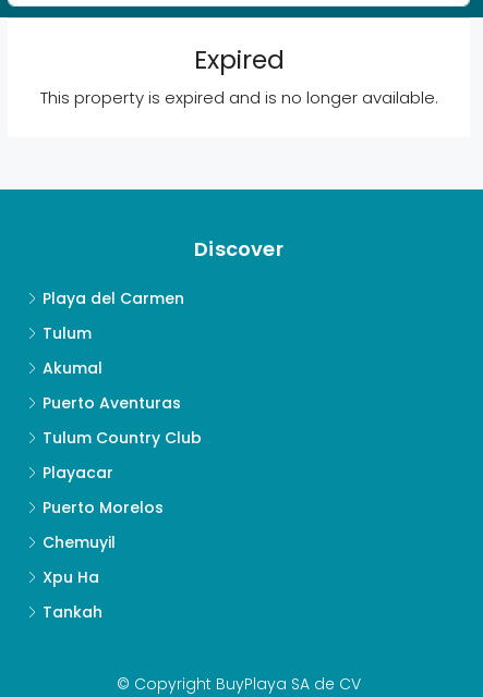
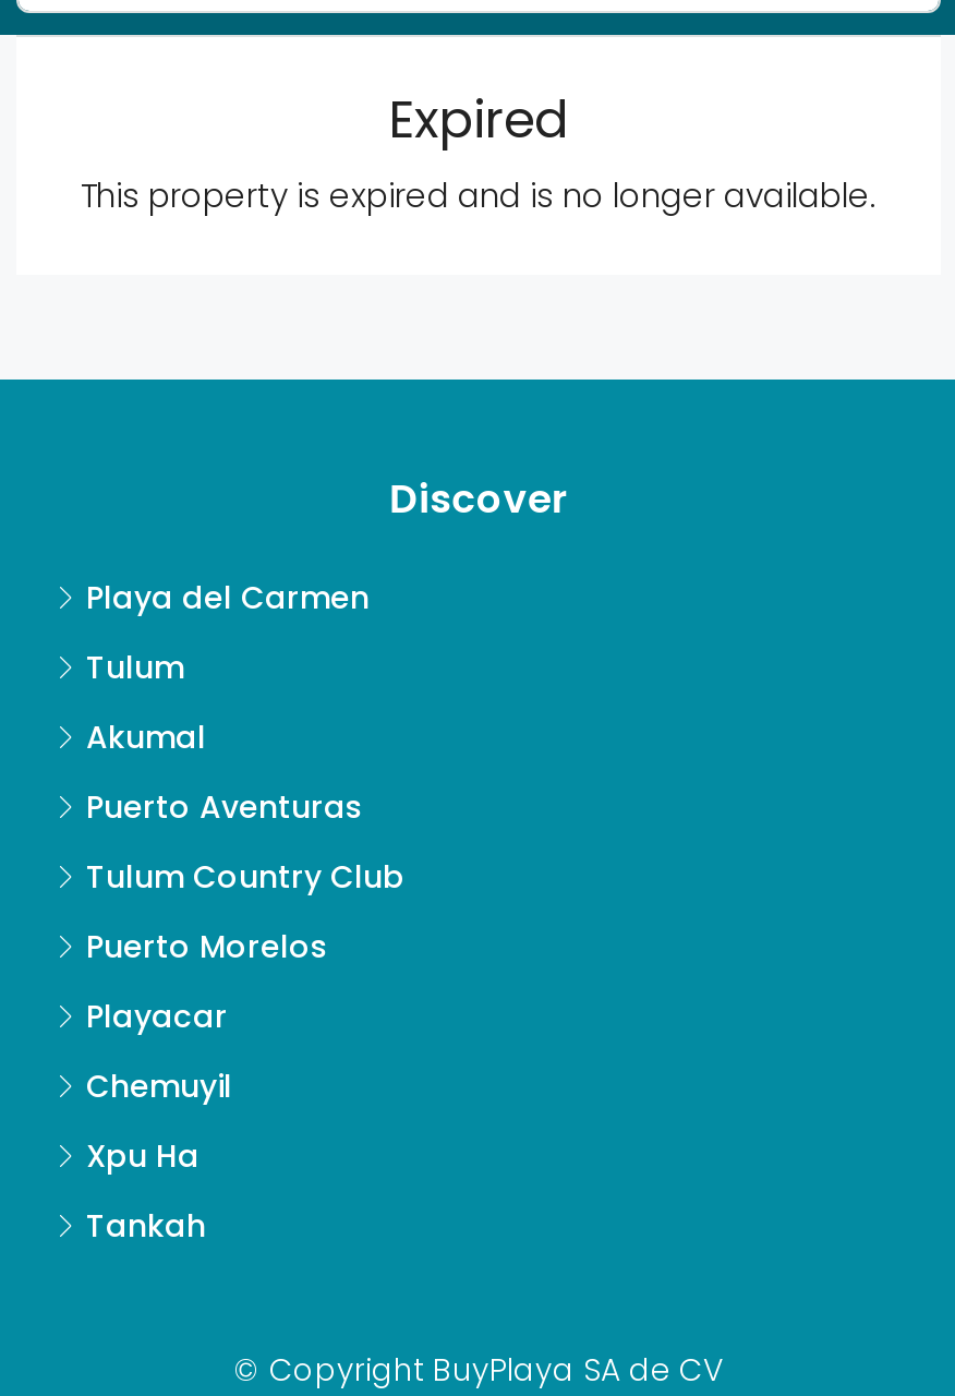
moved [43,462,113,484] -> [86,995,228,1038]: Playacar
moved [43,497,164,518] -> [86,925,328,968]: Puerto Morelos

